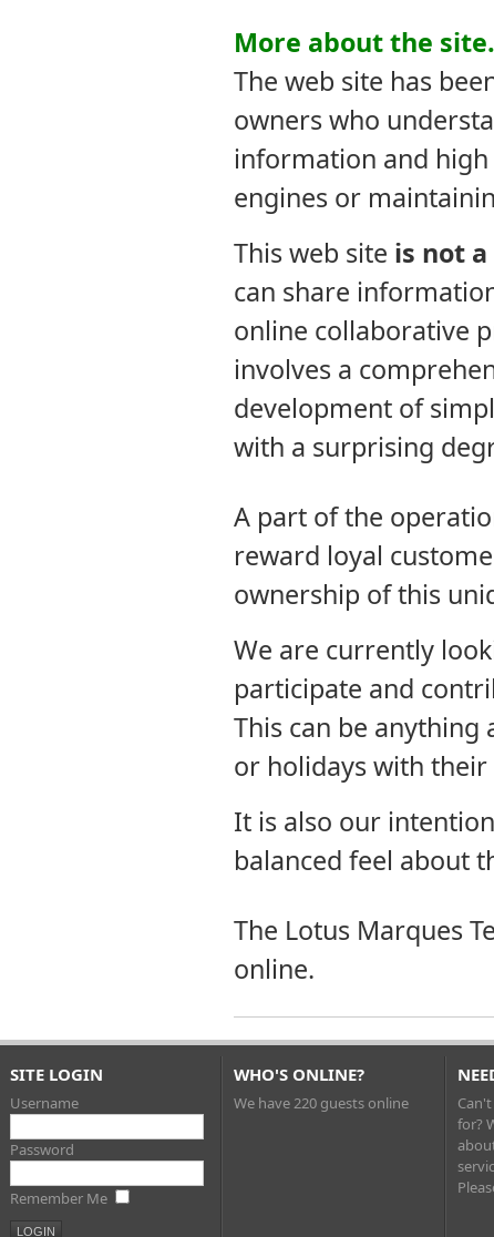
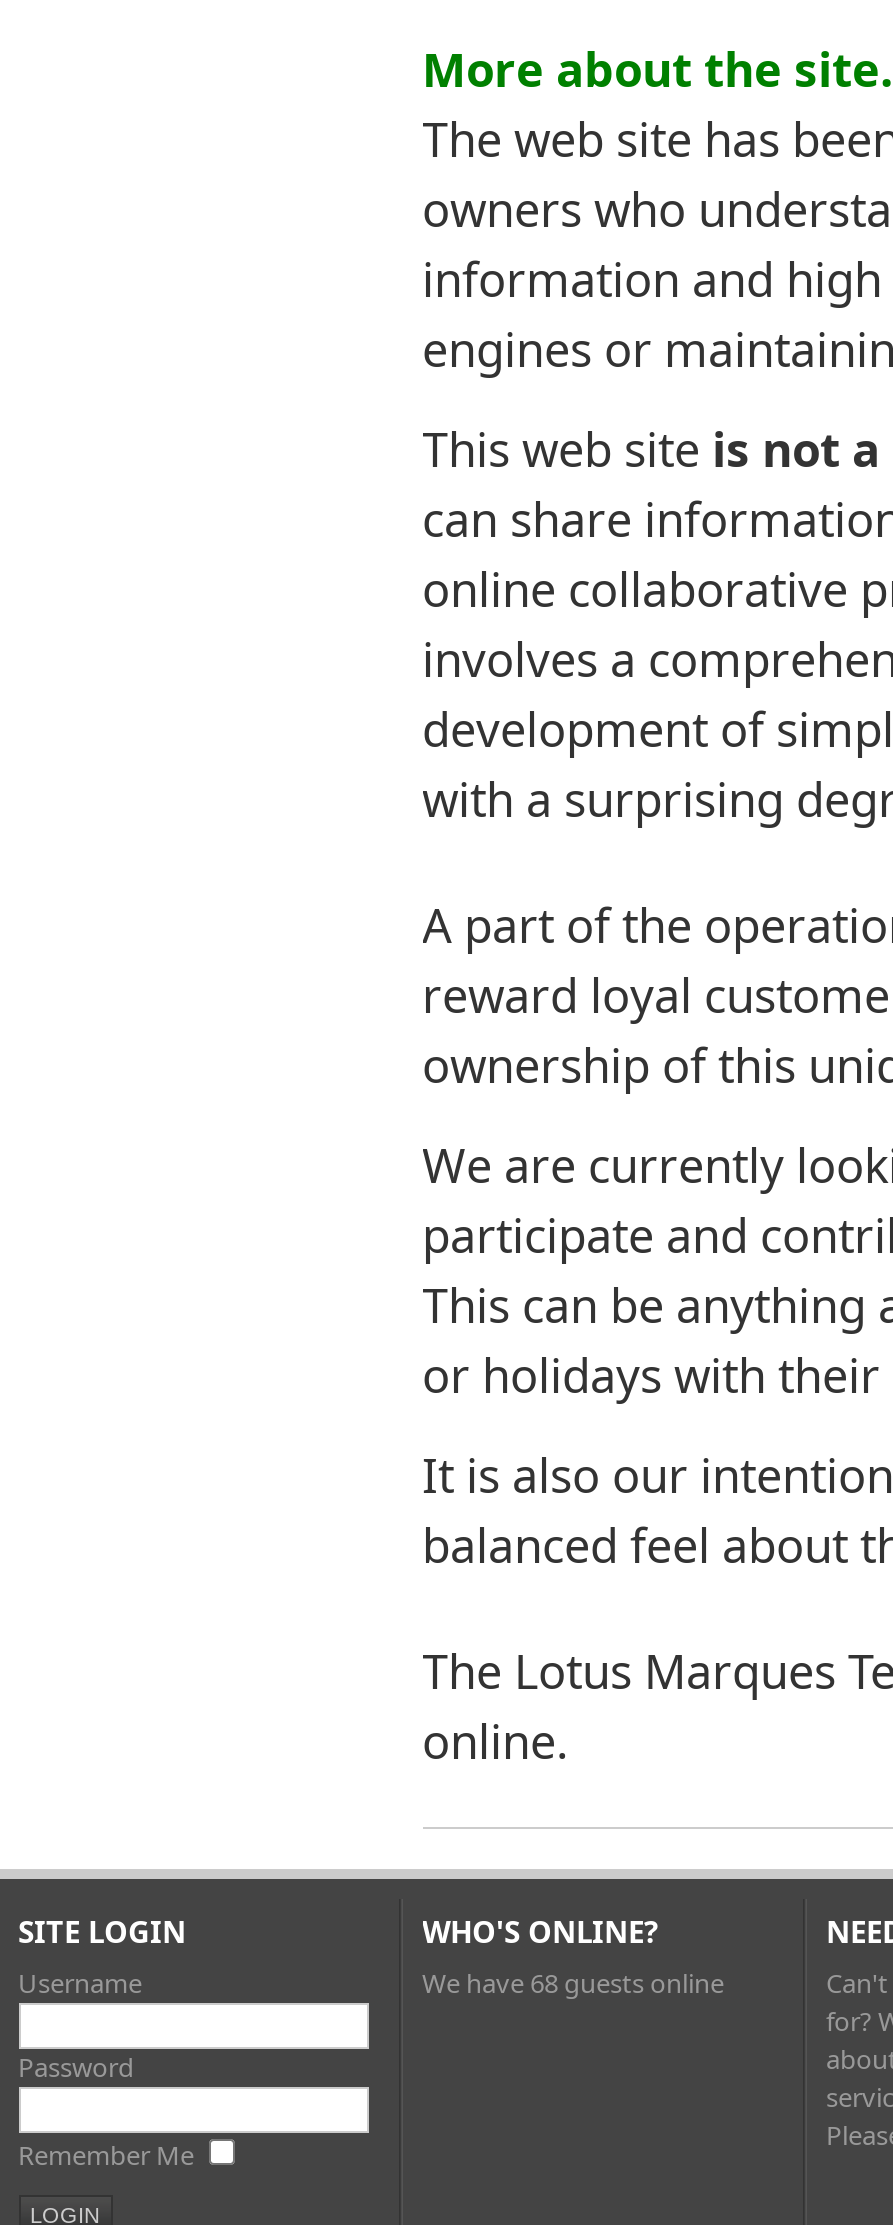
[233,1093,408,1113] We have 220 guests online -> [422,1965,724,2001] We have 68 guests online

